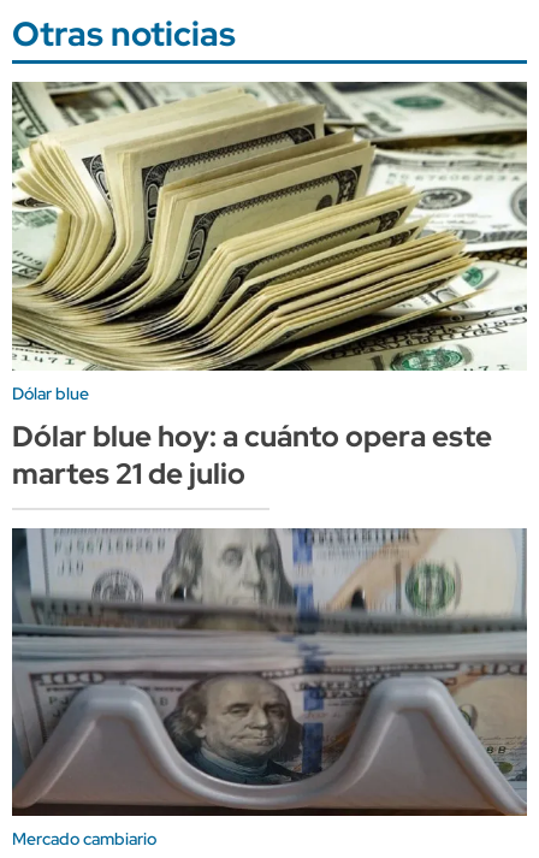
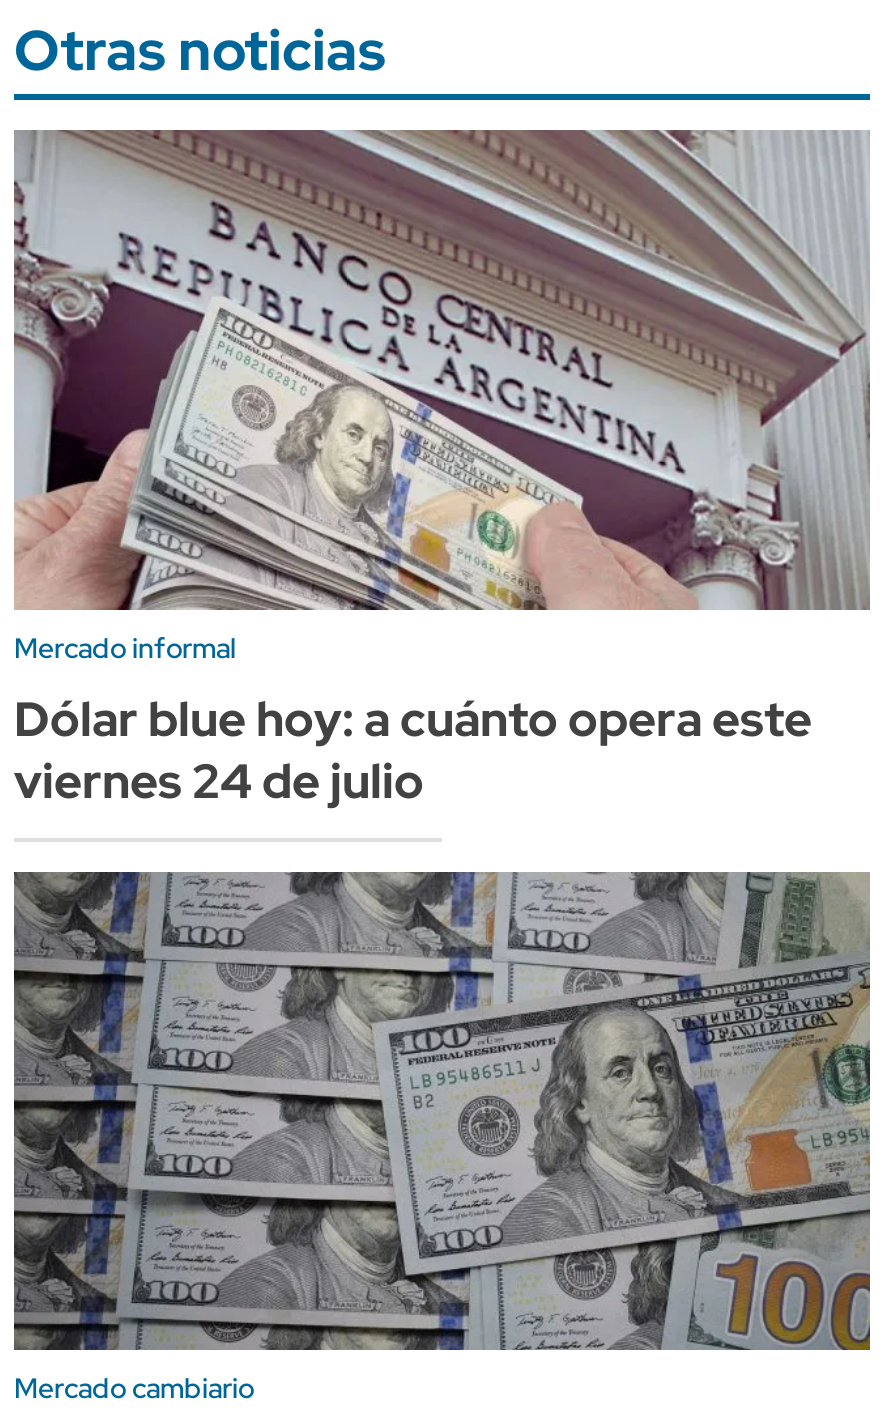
[12,82,528,404] [image] | Dólar blue -> [12,130,872,665] [image] | Mercado informal
[12,454,245,492] martes 21 de julio -> [14,749,424,811] viernes 24 de julio
[11,528,527,817] [image] -> [12,872,870,1352] [image]

